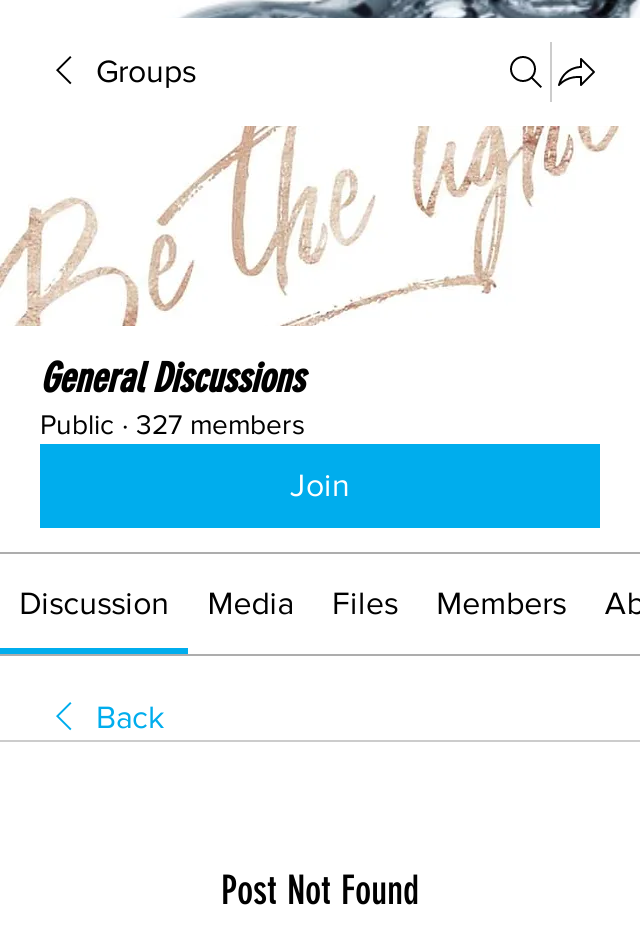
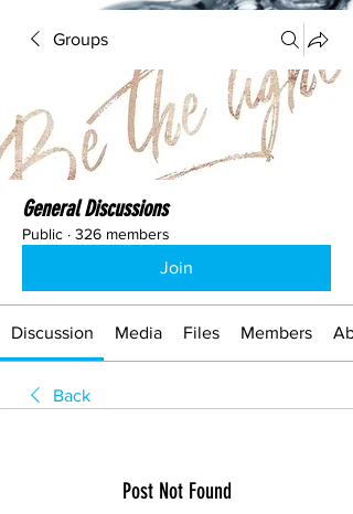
[40,408,306,440] Public · 327 members -> [22,225,170,243] Public · 326 members

